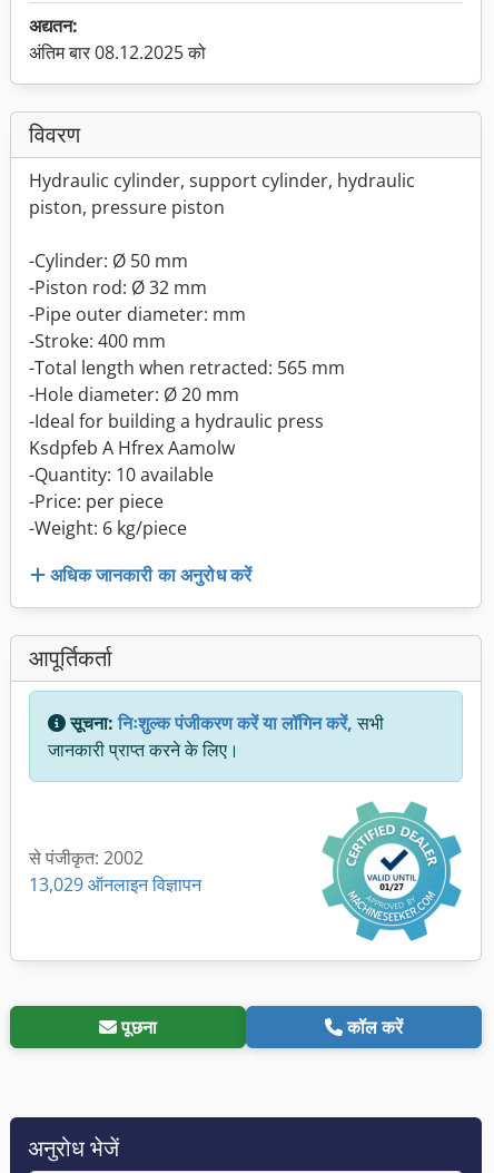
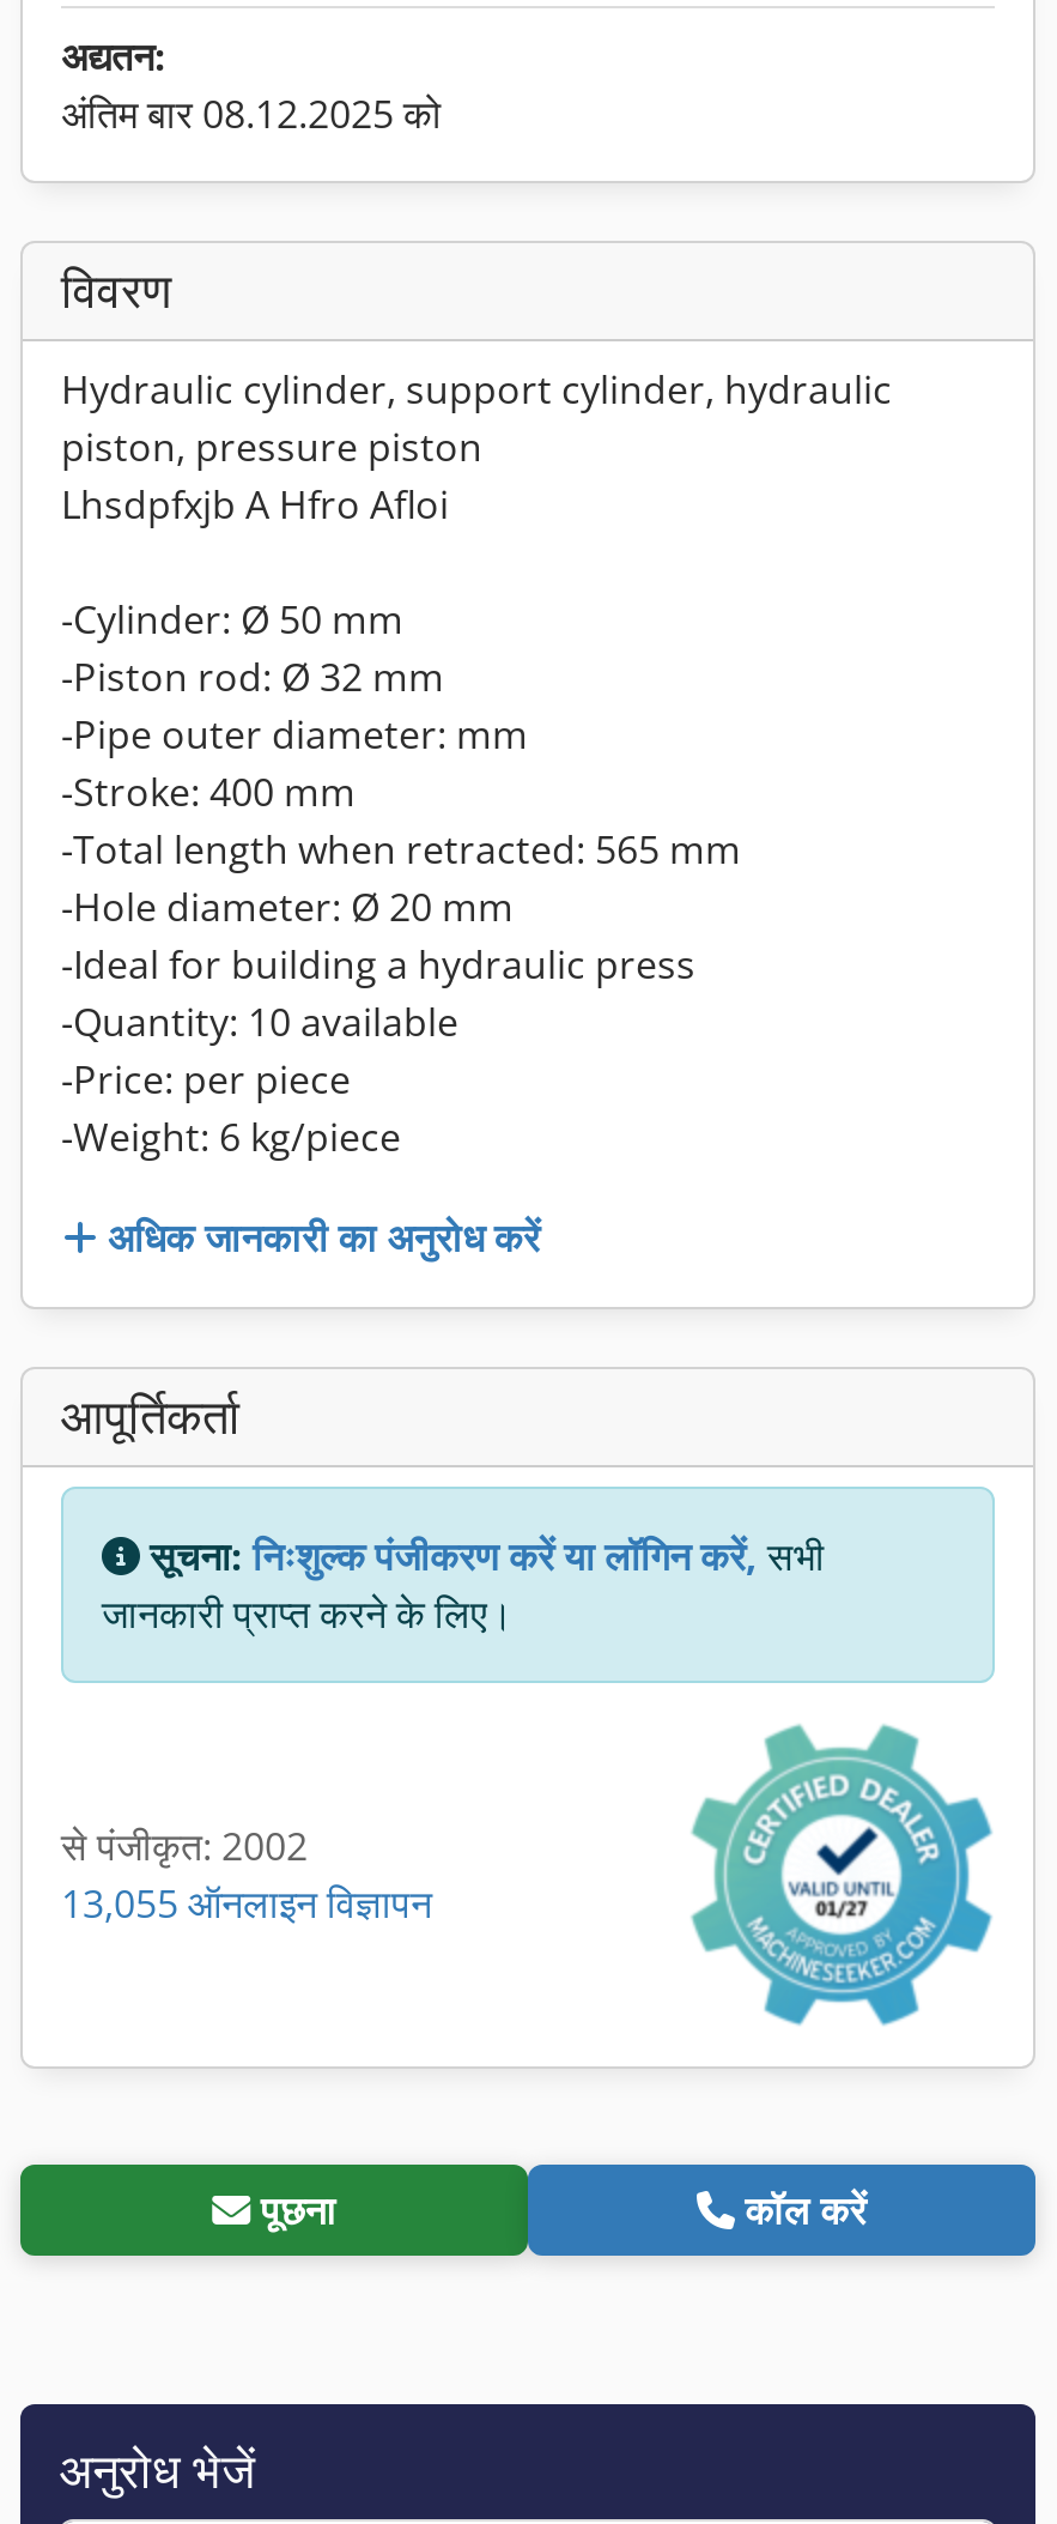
none -> [61,478,449,531] Lhsdpfxjb A Hfro Afloi
moved [29,248,345,433] -> [61,593,741,991]: -Cylinder: Ø 50 mm | -Piston rod: Ø 32 mm | -Pipe outer diameter: mm | -Stroke: 400 mm | -Total length when retracted: 565 mm | -Hole diameter: Ø 20 mm | -Ideal for building a hydraulic press
[29,436,235,460] Ksdpfeb A Hfrex Aamolw -> none
[29,872,201,896] 13,029 ऑनलाइन विज्ञापन -> [61,1876,432,1929] 13,055 ऑनलाइन विज्ञापन

